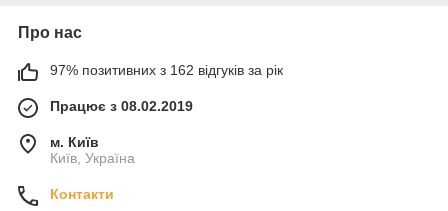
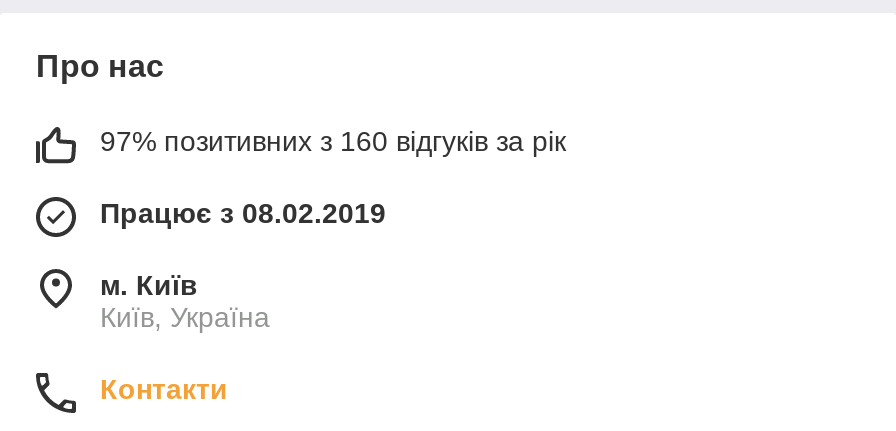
[50,62,283,78] 97% позитивних з 162 відгуків за рік -> [100,126,566,158] 97% позитивних з 160 відгуків за рік

